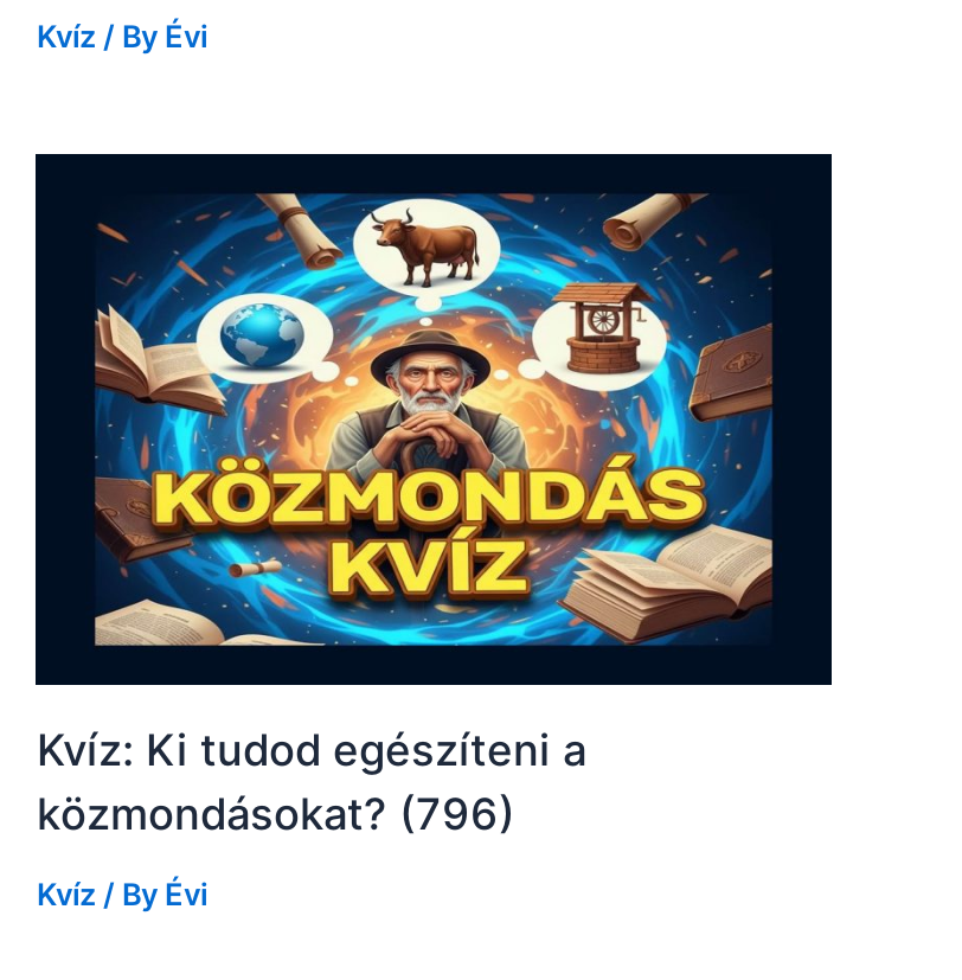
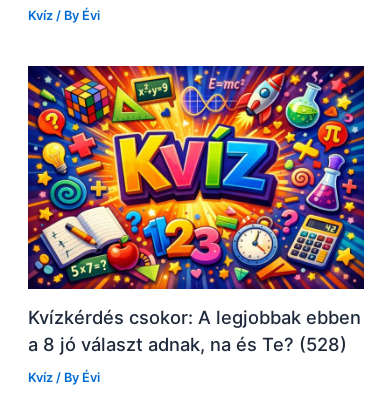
[33,150,834,839] [image] | Kvíz: Ki tudod egészíteni a | közmondásokat? (796) -> [27,65,365,354] [image] | Kvízkérdés csokor: A legjobbak ebben | a 8 jó választ adnak, na és Te? (528)

